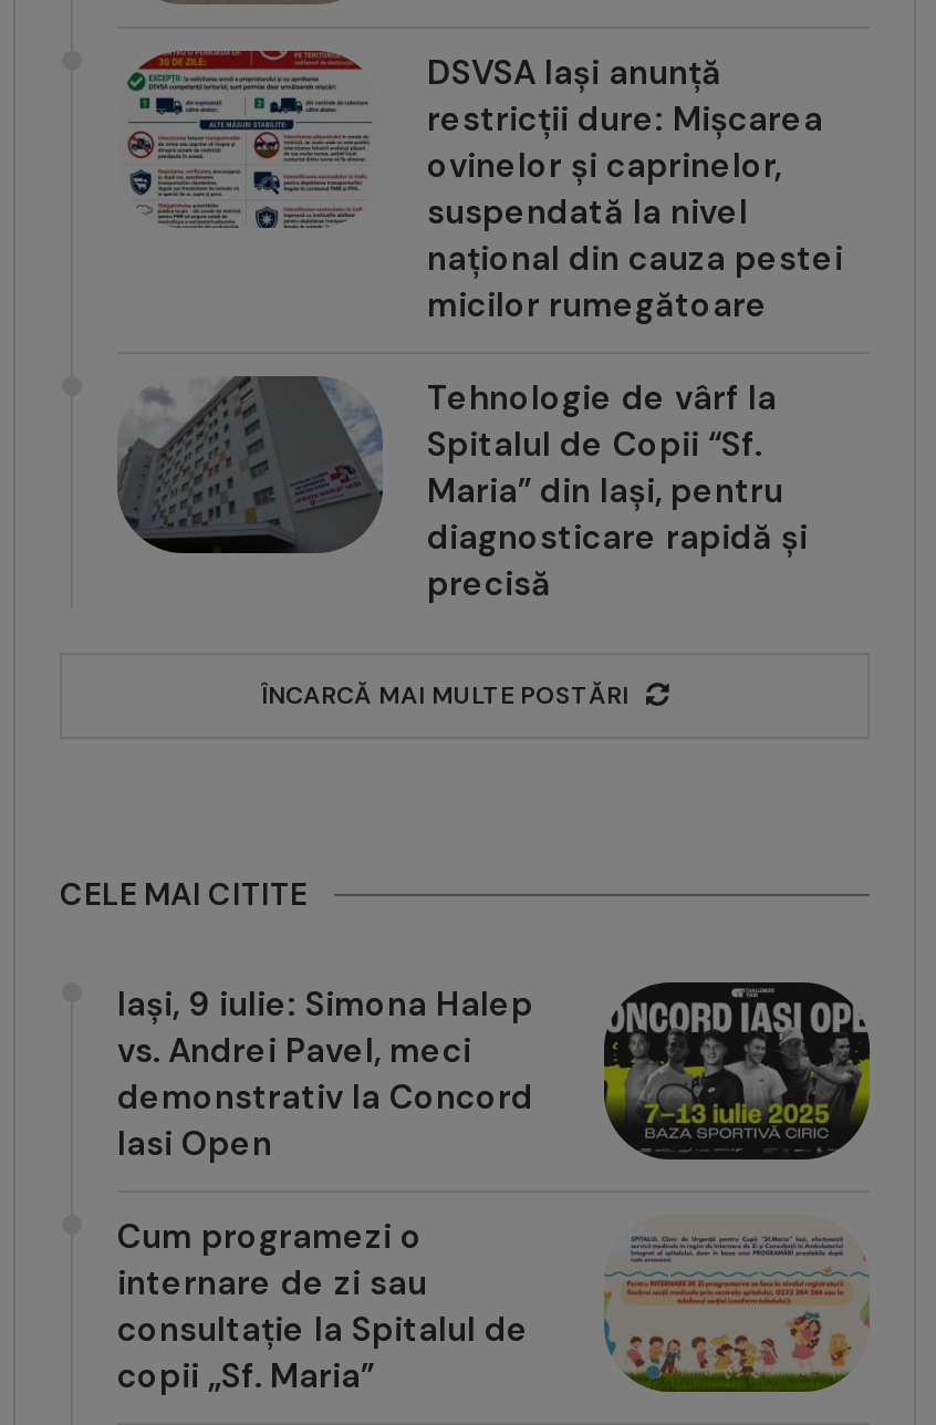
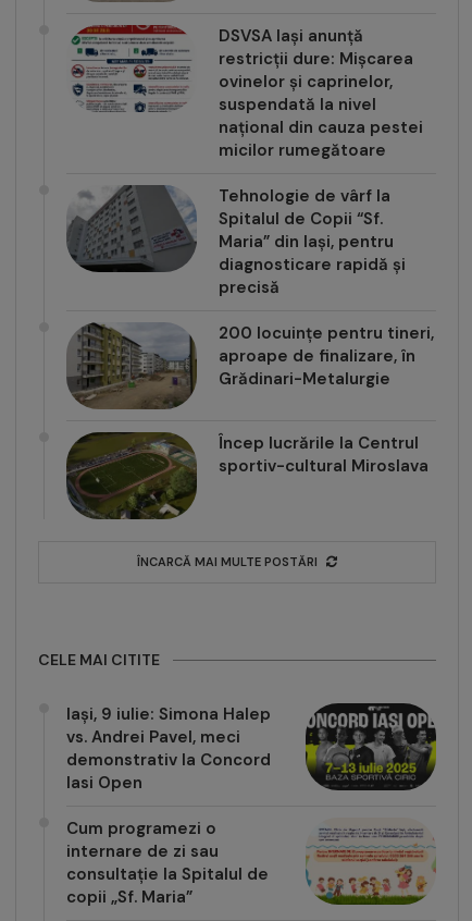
none -> [65,322,434,477] [image] | 200 locuințe pentru tineri, | aproape de finalizare, în | Grădinari-Metalurgie | Încep lucrările la Centrul | sportiv-cultural Miroslava
none -> [65,431,198,520] [image]

